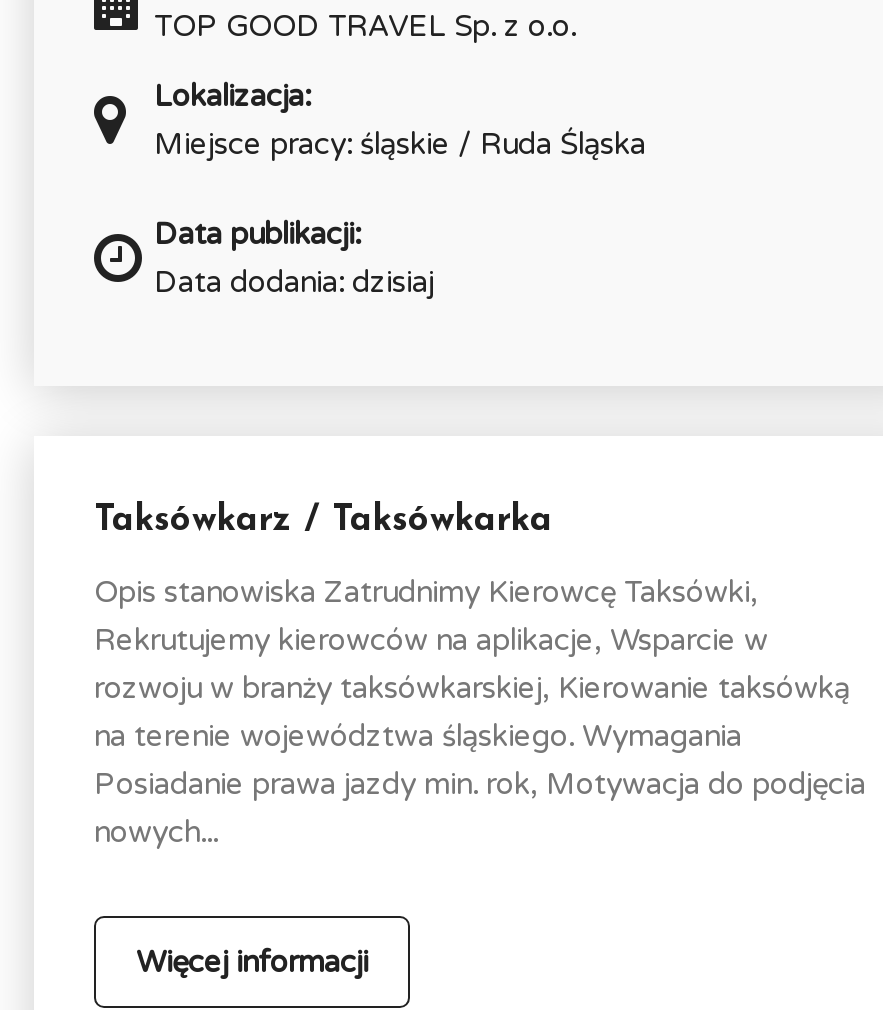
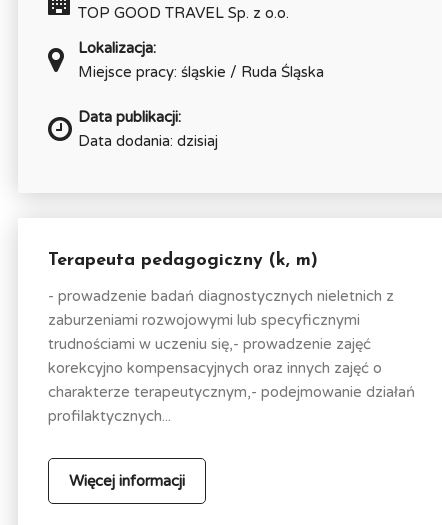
[94,502,552,540] Taksówkarz / Taksówkarka -> [48,251,318,270] Terapeuta pedagogiczny (k, m)
[94,573,866,849] Opis stanowiska Zatrudnimy Kierowcę Taksówki, | Rekrutujemy kierowców na aplikacje, Wsparcie w | rozwoju w branży taksówkarskiej, Kierowanie taksówką | na terenie województwa śląskiego. Wymagania | Posiadanie prawa jazdy min. rok, Motywacja do podjęcia | nowych... -> [48,287,415,425] - prowadzenie badań diagnostycznych nieletnich z | zaburzeniami rozwojowymi lub specyficznymi | trudnościami w uczeniu się,- prowadzenie zajęć | korekcyjno kompensacyjnych oraz innych zajęć o | charakterze terapeutycznym,- podejmowanie działań | profilaktycznych...

